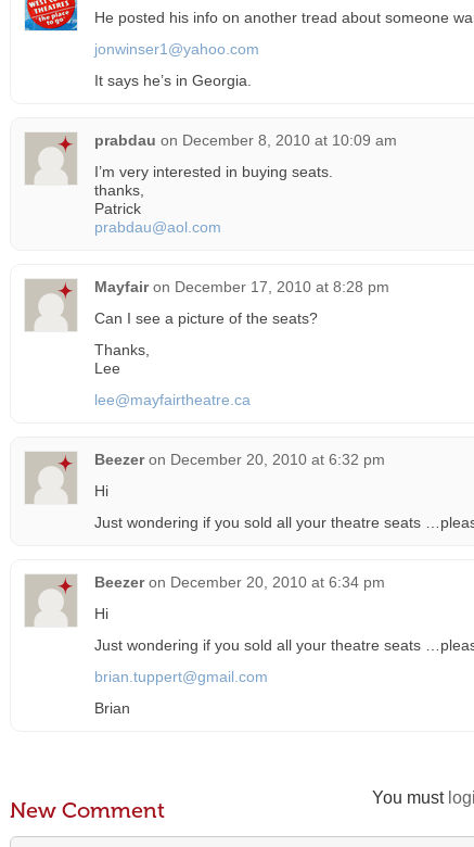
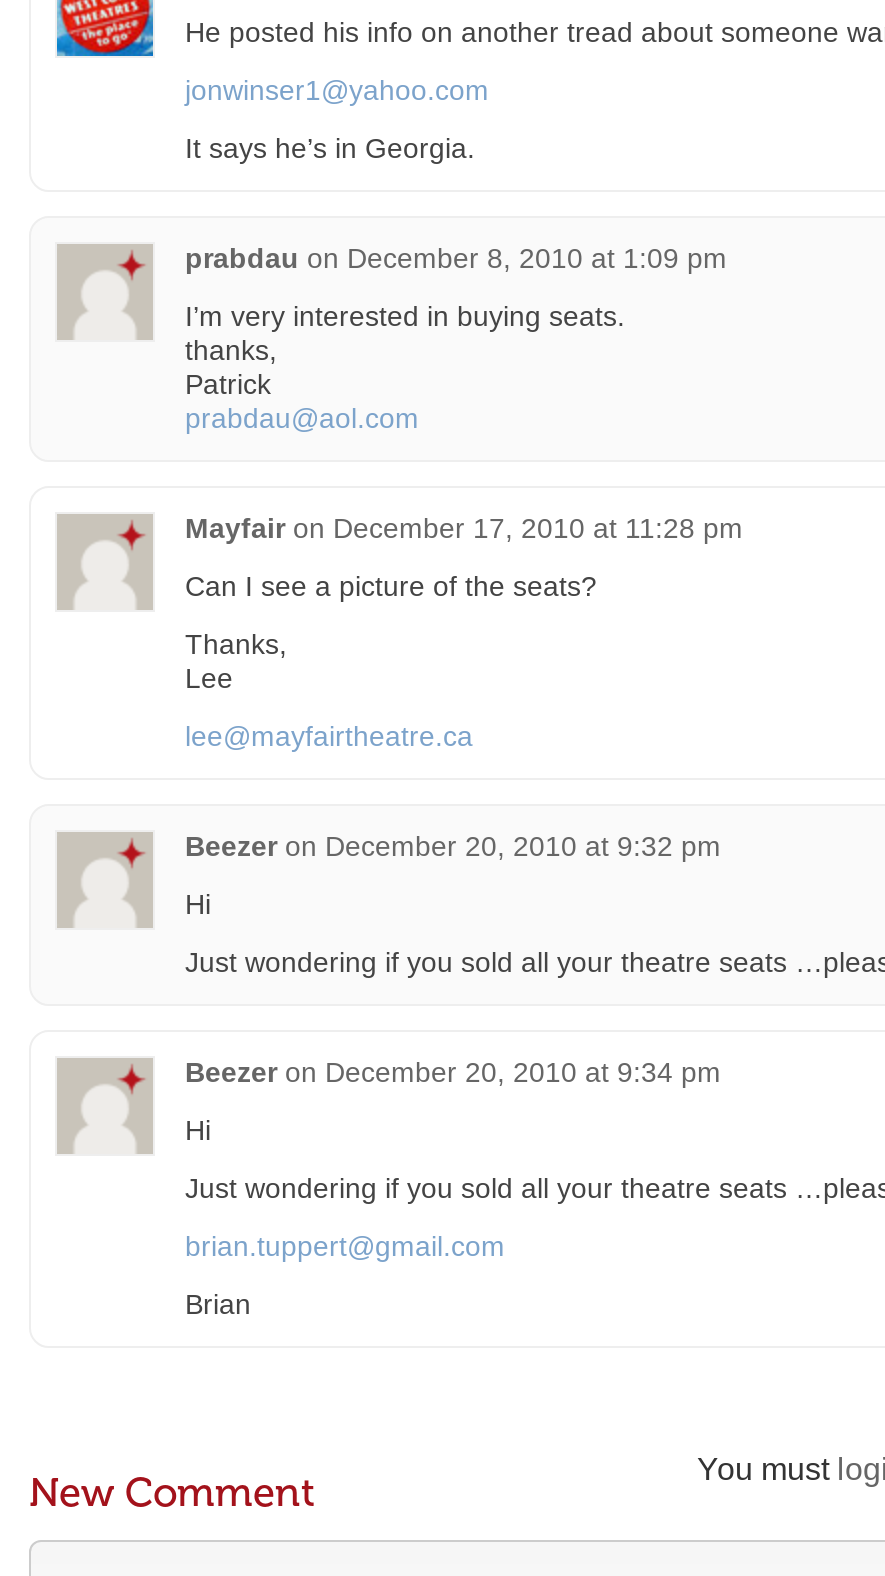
[94,131,397,149] prabdau on December 8, 2010 at 10:09 am -> [185,242,727,274] prabdau on December 8, 2010 at 1:09 pm
[94,278,389,295] Mayfair on December 17, 2010 at 8:28 pm -> [185,512,743,544] Mayfair on December 17, 2010 at 11:28 pm
[94,451,385,468] Beezer on December 20, 2010 at 6:32 pm -> [185,830,721,862] Beezer on December 20, 2010 at 9:32 pm
[94,573,385,591] Beezer on December 20, 2010 at 6:34 pm -> [185,1056,721,1088] Beezer on December 20, 2010 at 9:34 pm

